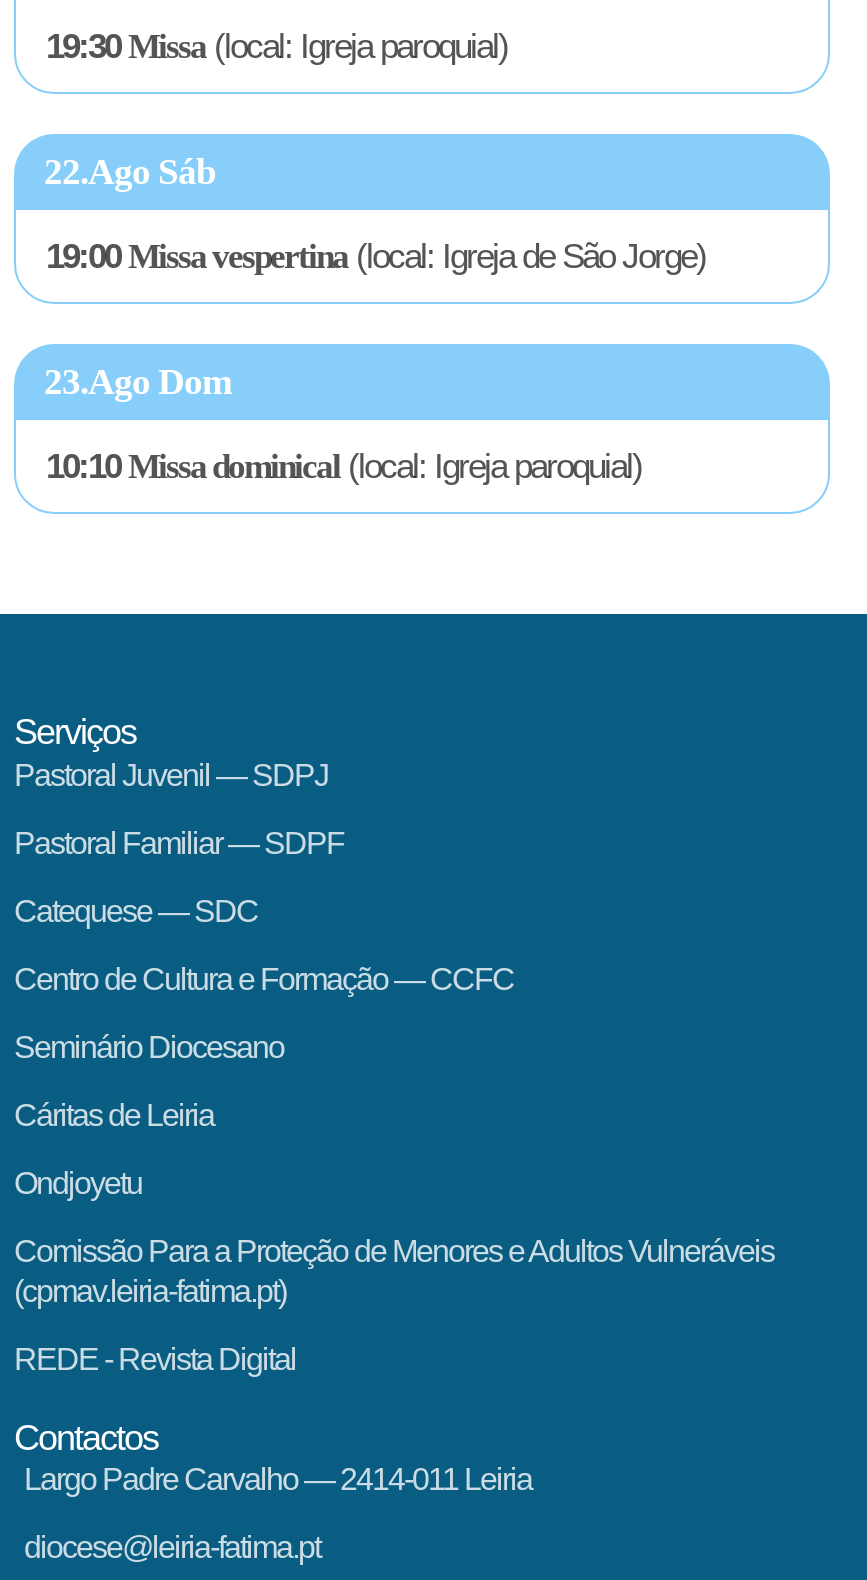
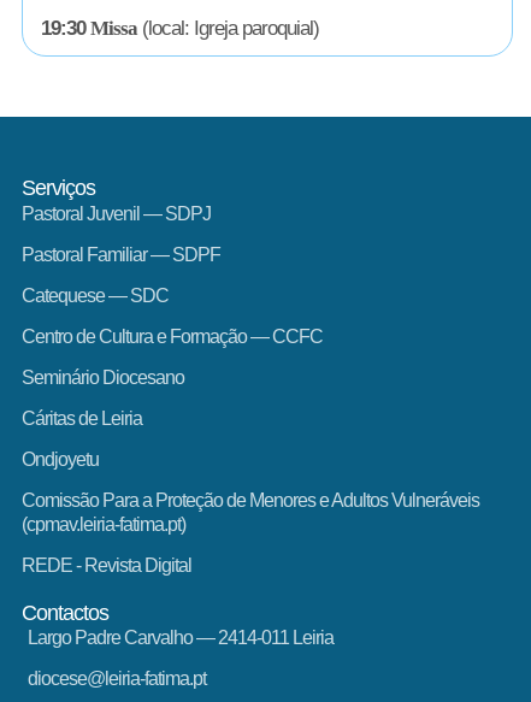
[44,150,706,486] 22.Ago Sáb | 19:00 Missa vespertina (local: Igreja de São Jorge) | 23.Ago Dom | 10:10 Missa dominical (local: Igreja paroquial) -> none

